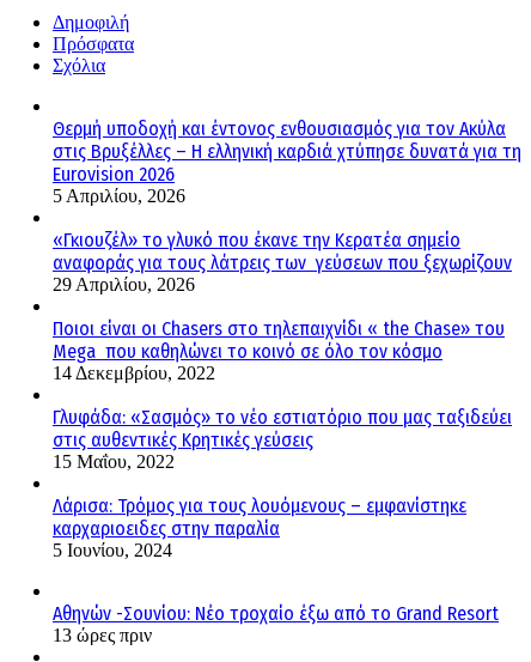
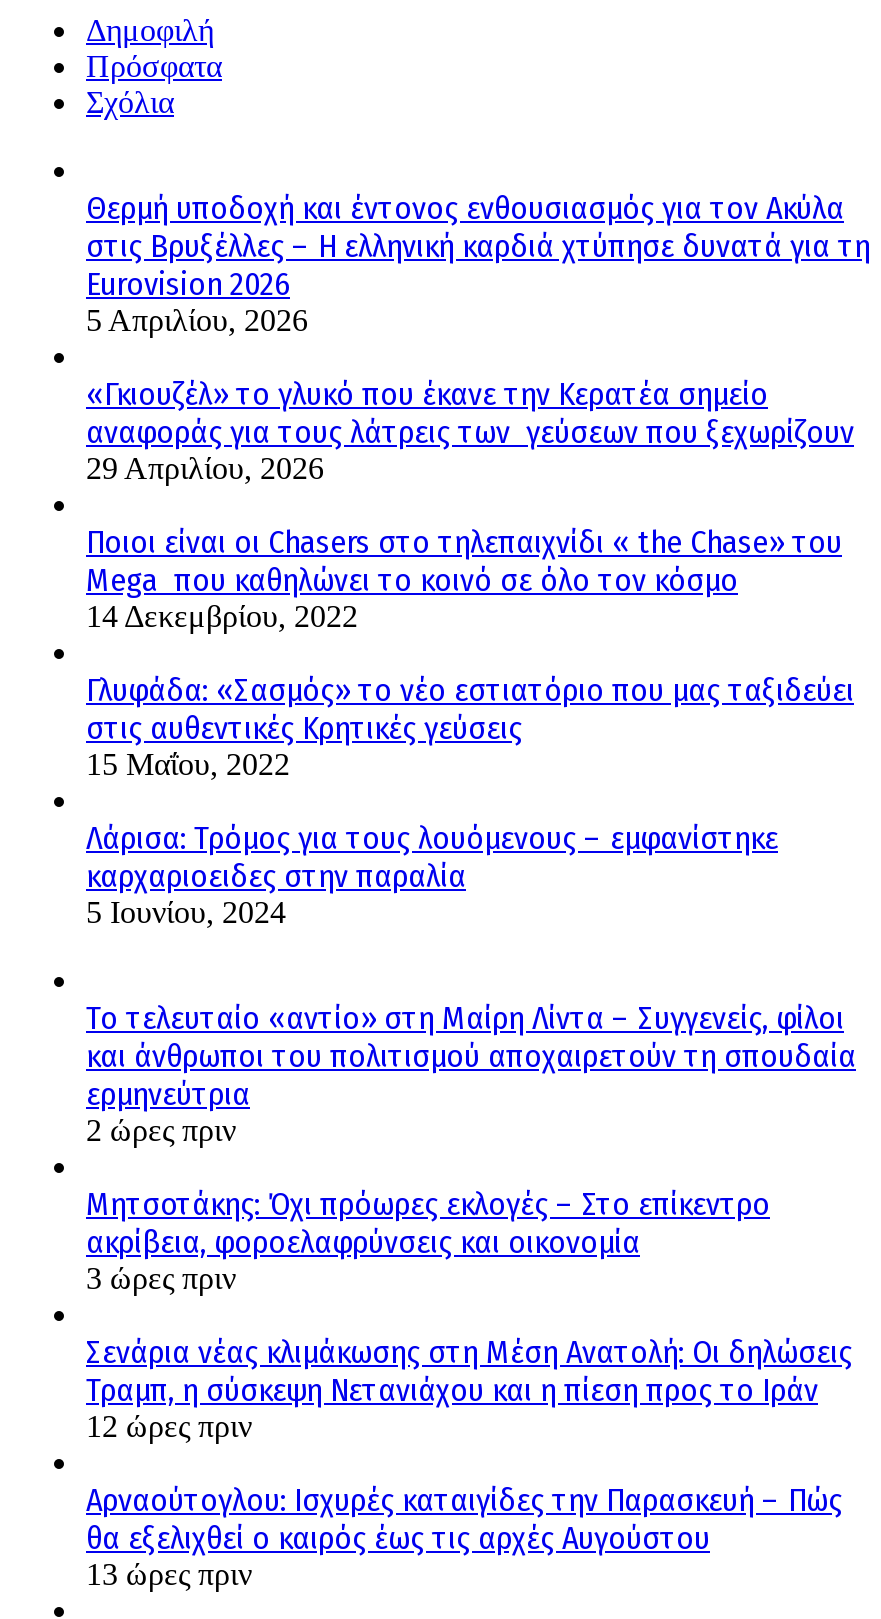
[53,602,499,625] Αθηνών -Σουνίου: Νέο τροχαίο έξω από το Grand Resort -> [86,999,856,1557] Το τελευταίο «αντίο» στη Μαίρη Λίντα – Συγγενείς, φίλοι | και άνθρωποι του πολιτισμού αποχαιρετούν τη σπουδαία | ερμηνεύτρια | 2 ώρες πριν | Μητσοτάκης: Όχι πρόωρες εκλογές – Στο επίκεντρο | ακρίβεια, φοροελαφρύνσεις και οικονομία | 3 ώρες πριν | Σενάρια νέας κλιμάκωσης στη Μέση Ανατολή: Οι δηλώσεις | Τραμπ, η σύσκεψη Νετανιάχου και η πίεση προς το Ιράν | 12 ώρες πριν | Αρναούτογλου: Ισχυρές καταιγίδες την Παρασκευή – Πώς | θα εξελιχθεί ο καιρός έως τις αρχές Αυγούστου

